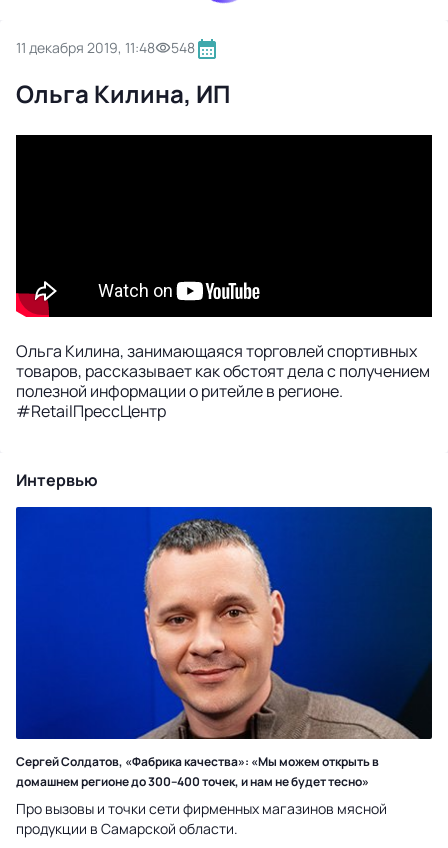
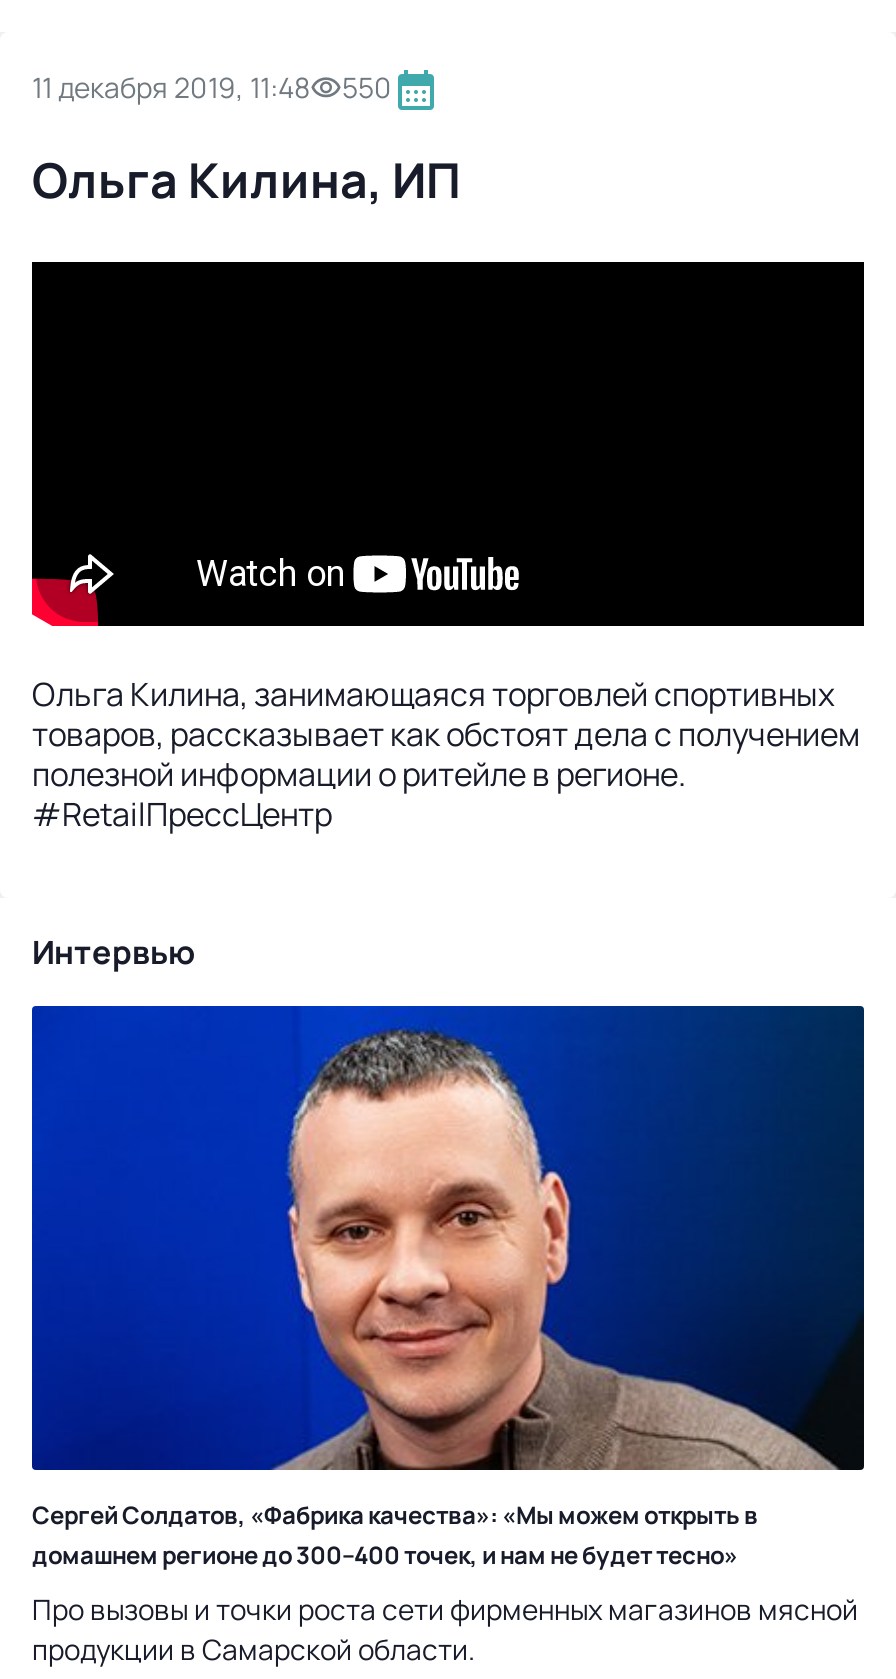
[171,38,195,57] 548 -> [342,68,392,106] 550
[16,799,387,818] Про вызовы и точки сети фирменных магазинов мясной -> [32,1591,858,1629] Про вызовы и точки роста сети фирменных магазинов мясной

